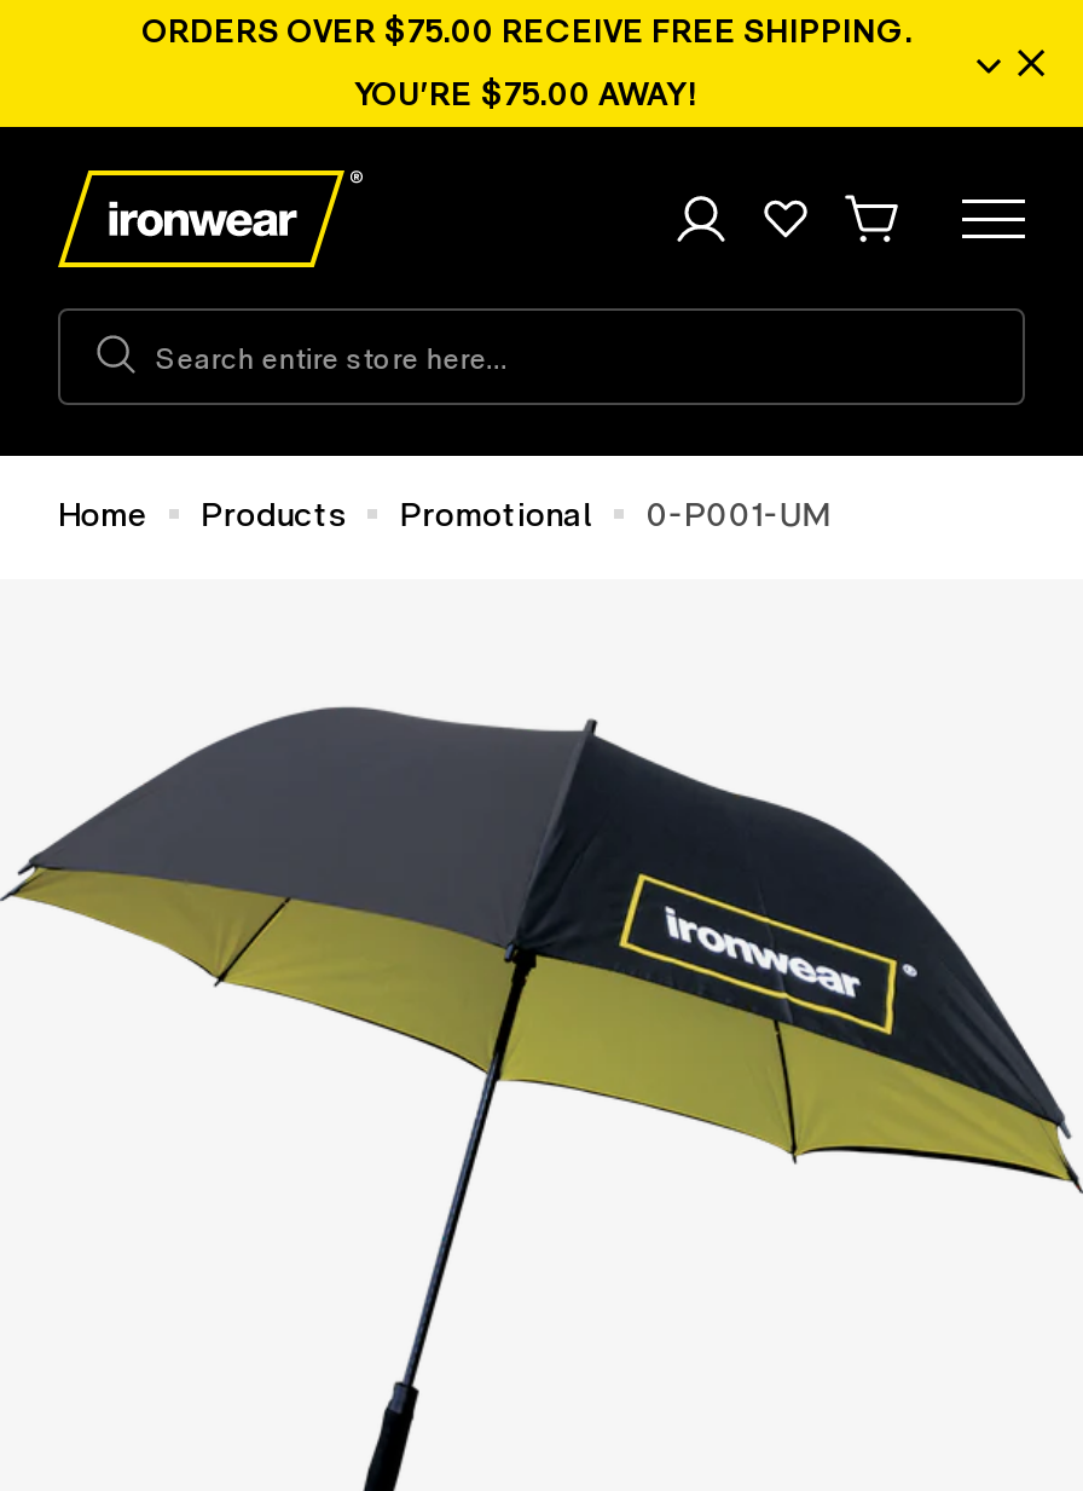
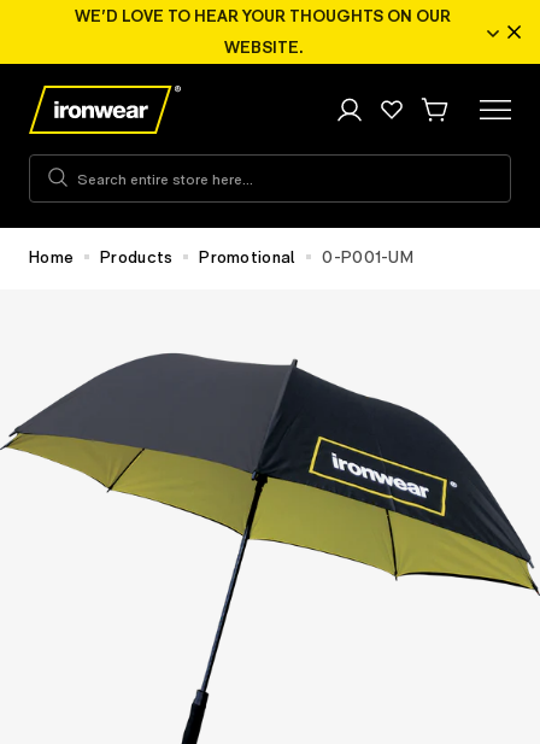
[141,11,913,52] ORDERS OVER $75.00 RECEIVE FREE SHIPPING. -> [75,6,451,27] WE'D LOVE TO HEAR YOUR THOUGHTS ON OUR
[354,74,700,115] YOU'RE $75.00 AWAY! -> [224,38,302,58] WEBSITE.

